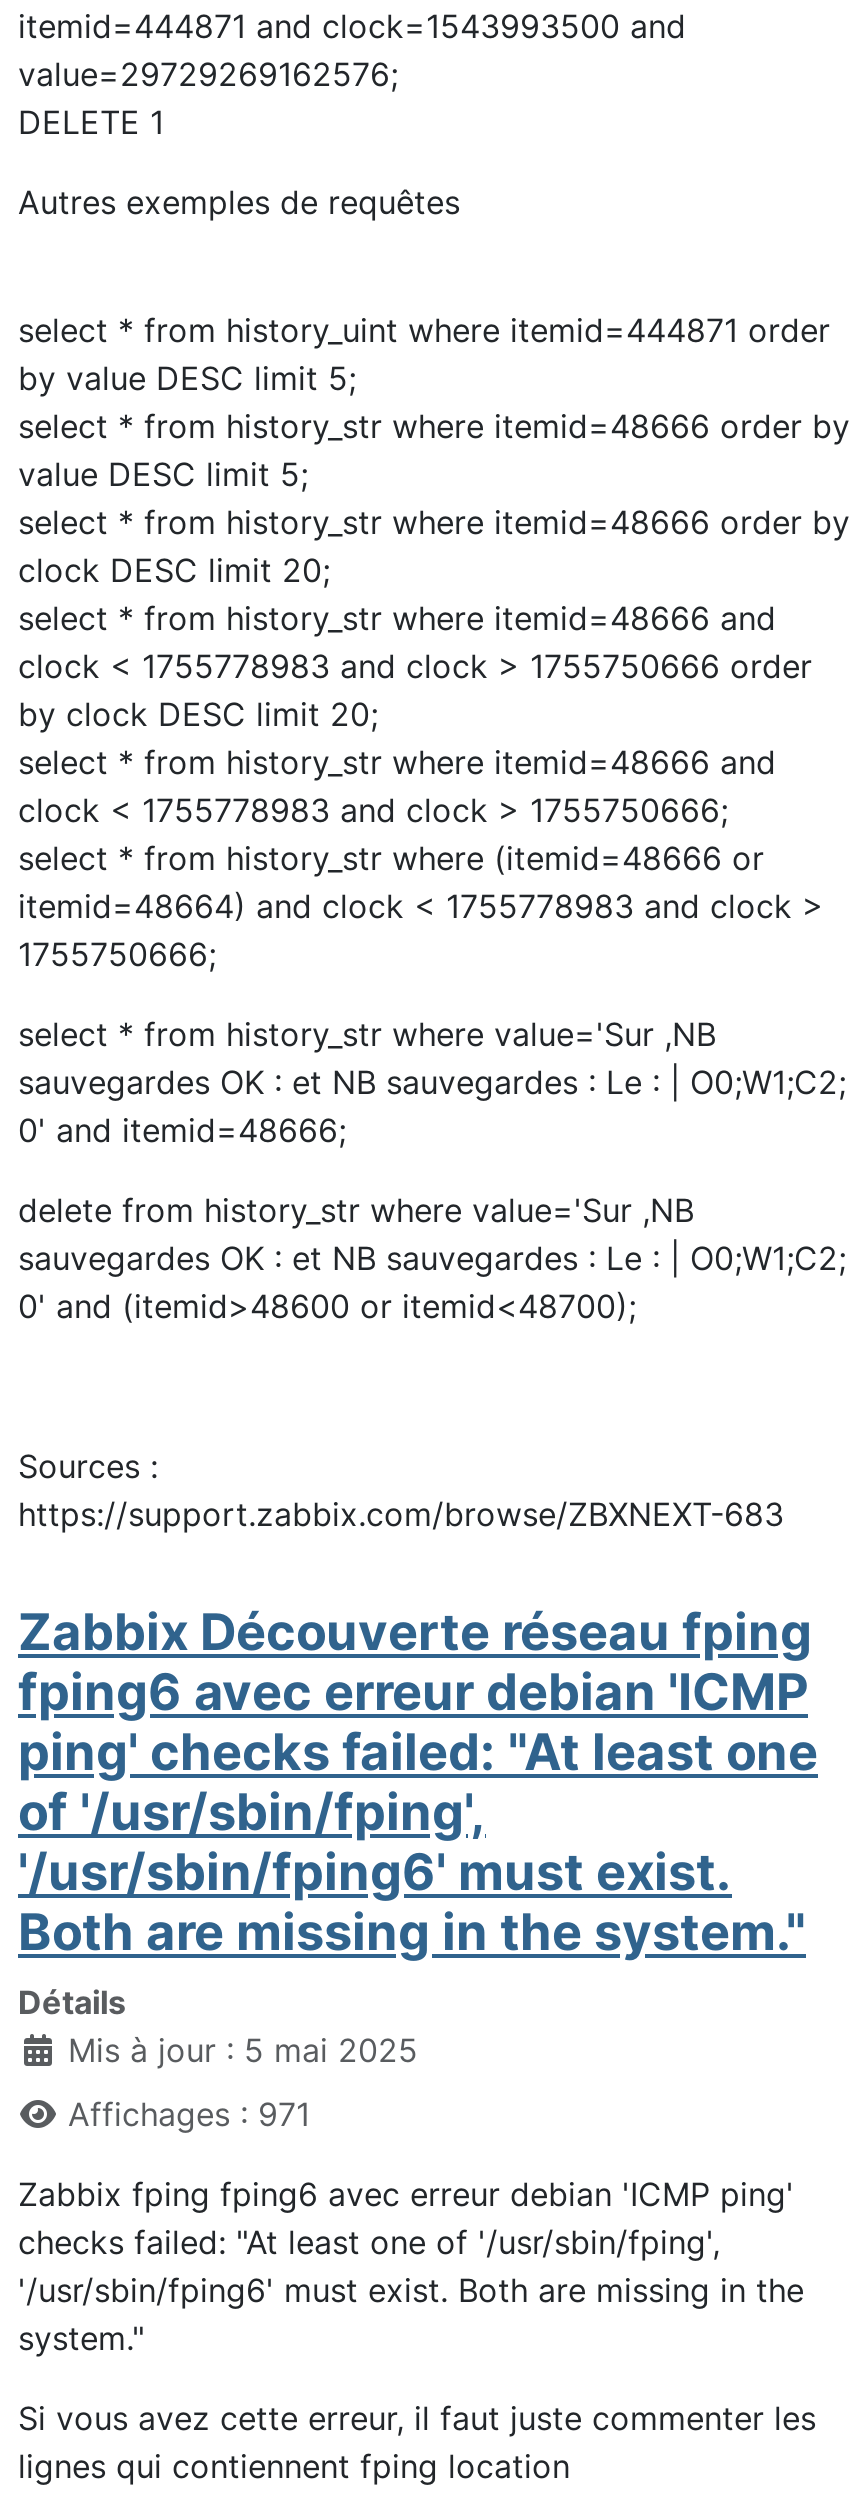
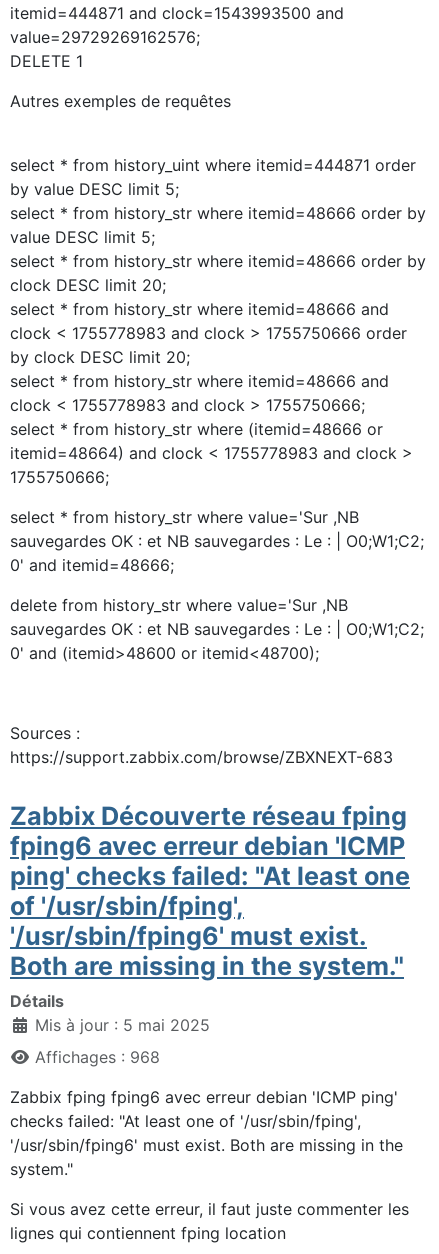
[68,2094,310,2134] Affichages : 971 -> [35,1047,160,1067] Affichages : 968

